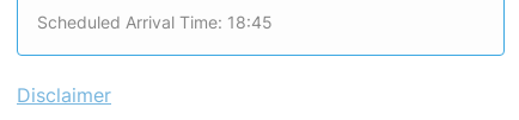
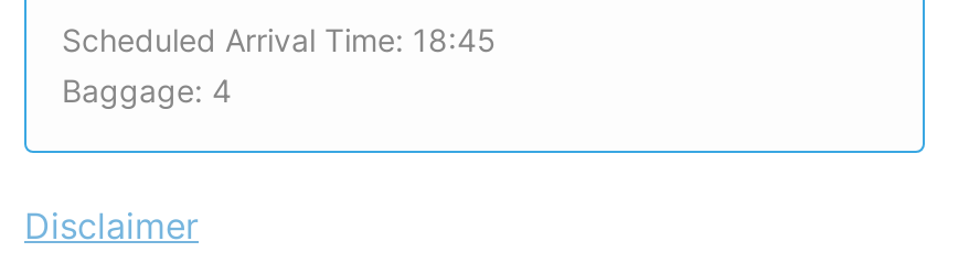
none -> [62,73,232,110] Baggage: 4

